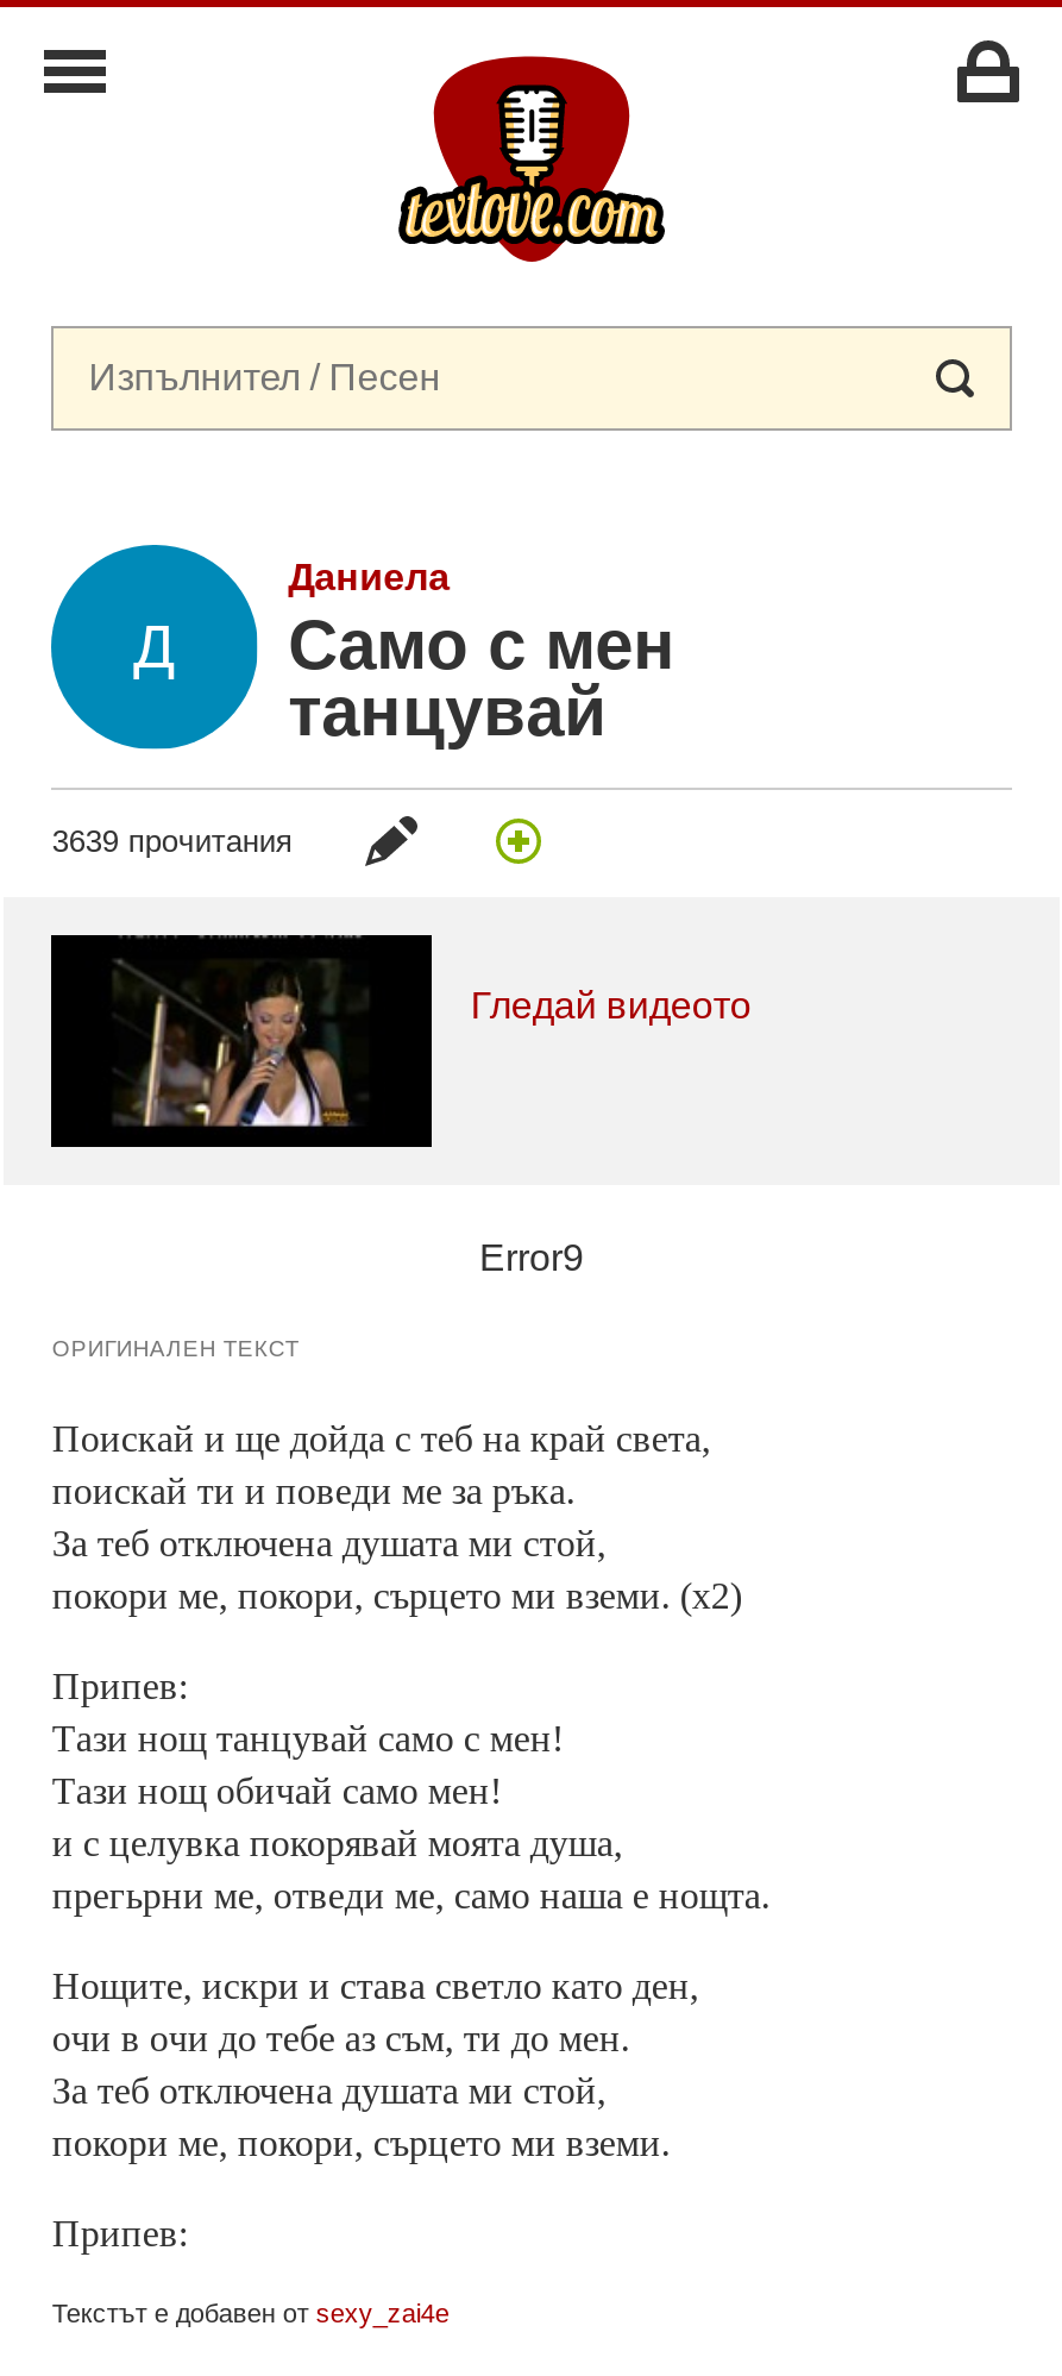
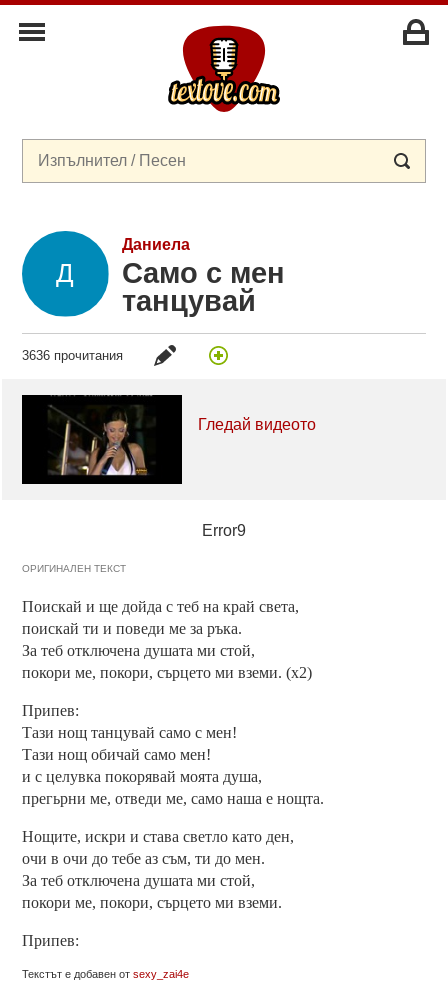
[52,824,292,860] 3639 прочитания -> [22,348,123,363] 3636 прочитания

